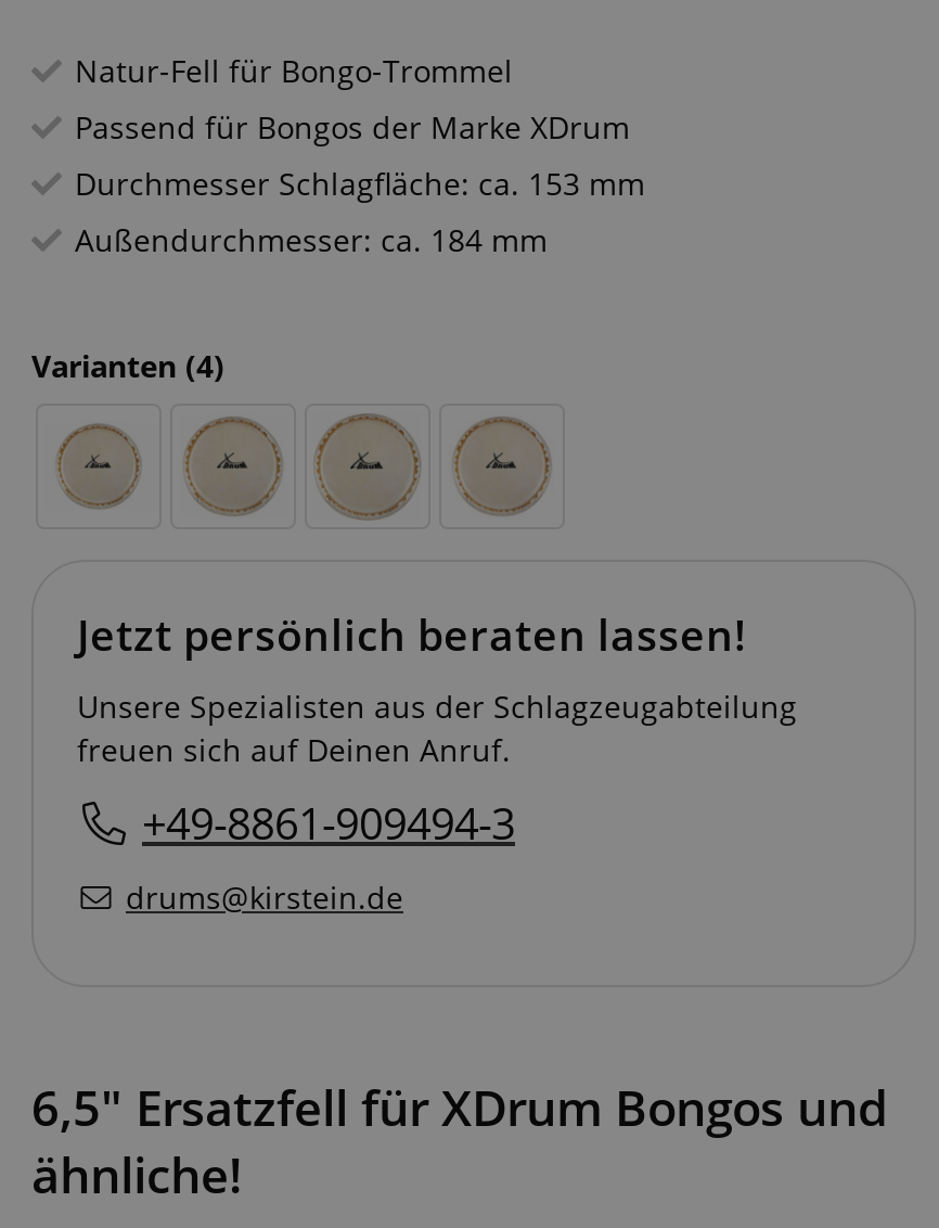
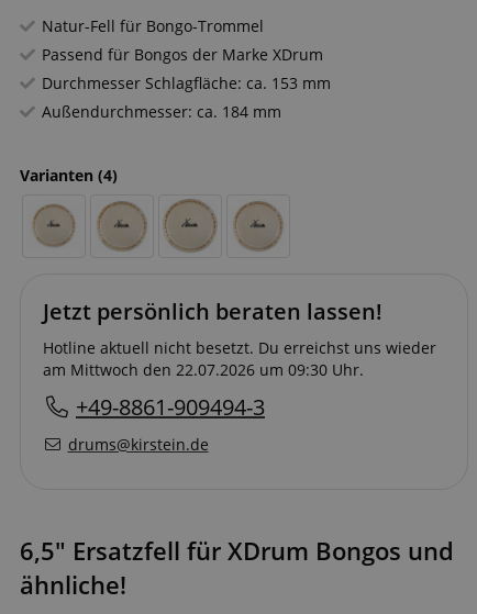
[77,686,797,771] Unsere Spezialisten aus der Schlagzeugabteilung | freuen sich auf Deinen Anruf. -> [43,337,436,380] Hotline aktuell nicht besetzt. Du erreichst uns wieder | am Mittwoch den 22.07.2026 um 09:30 Uhr.

